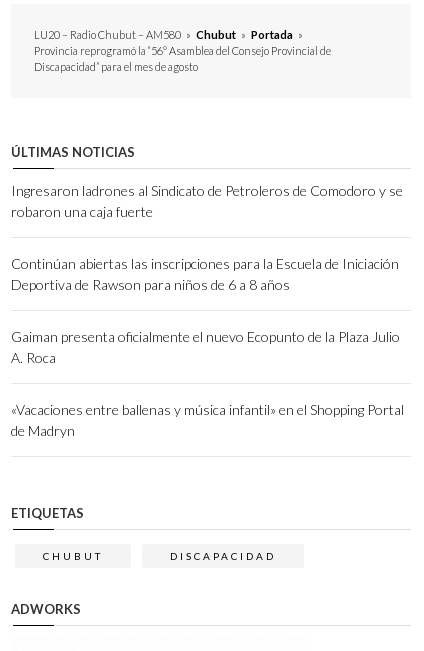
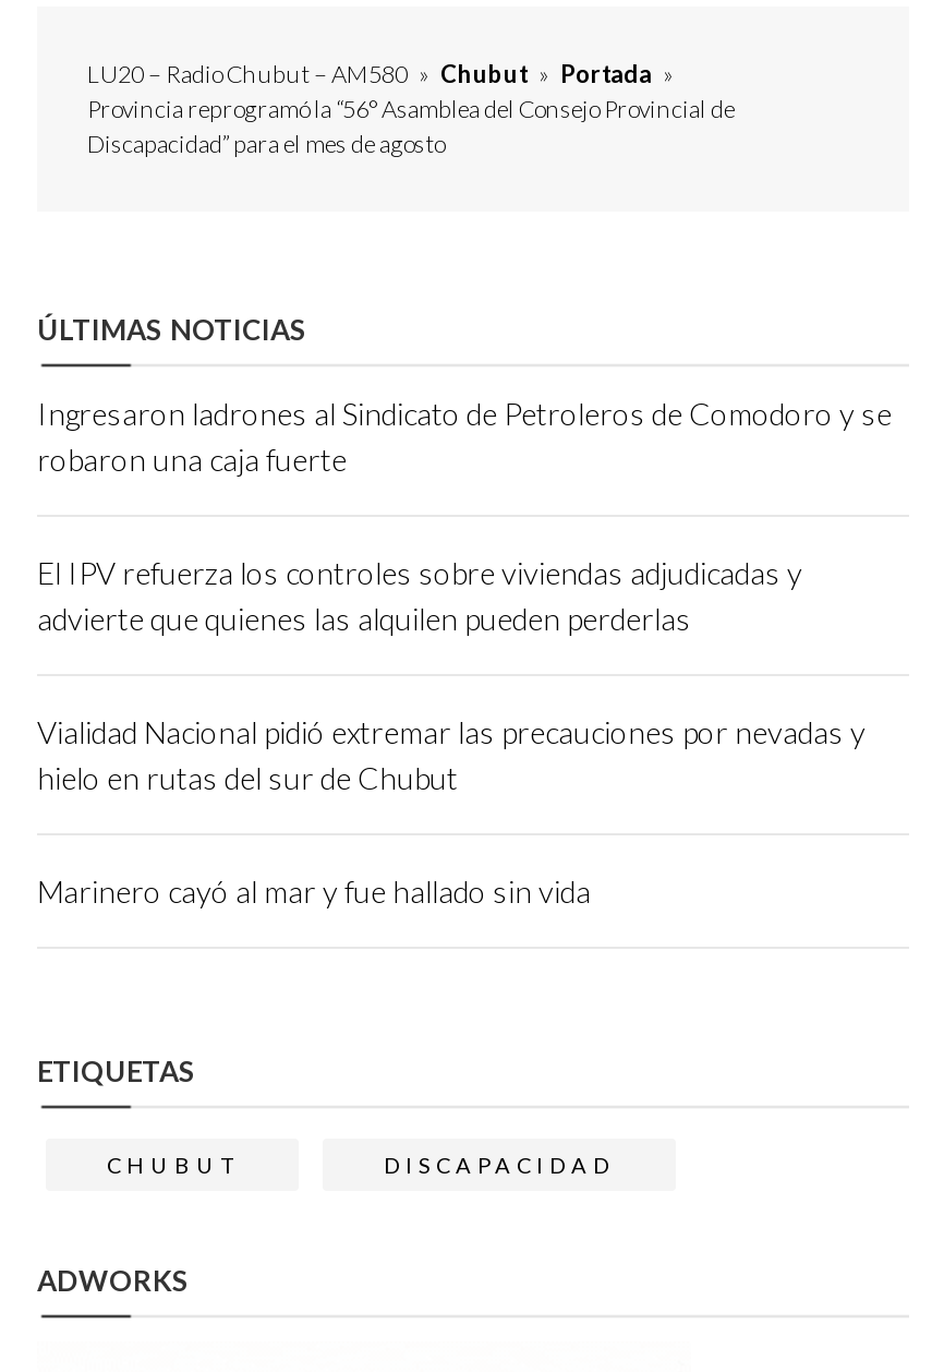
[11,255,399,293] Continúan abiertas las inscripciones para la Escuela de Iniciación | Deportiva de Rawson para niños de 6 a 8 años -> [37,554,802,637] El IPV refuerza los controles sobre viviendas adjudicadas y | advierte que quienes las alquilen pueden perderlas
[11,328,400,366] Gaiman presenta oficialmente el nuevo Ecopunto de la Plaza Julio | A. Roca -> [37,713,866,796] Vialidad Nacional pidió extremar las precauciones por nevadas y | hielo en rutas del sur de Chubut
[11,401,404,439] «Vacaciones entre ballenas y música infantil» en el Shopping Portal | de Madryn -> [37,872,591,910] Marinero cayó al mar y fue hallado sin vida

